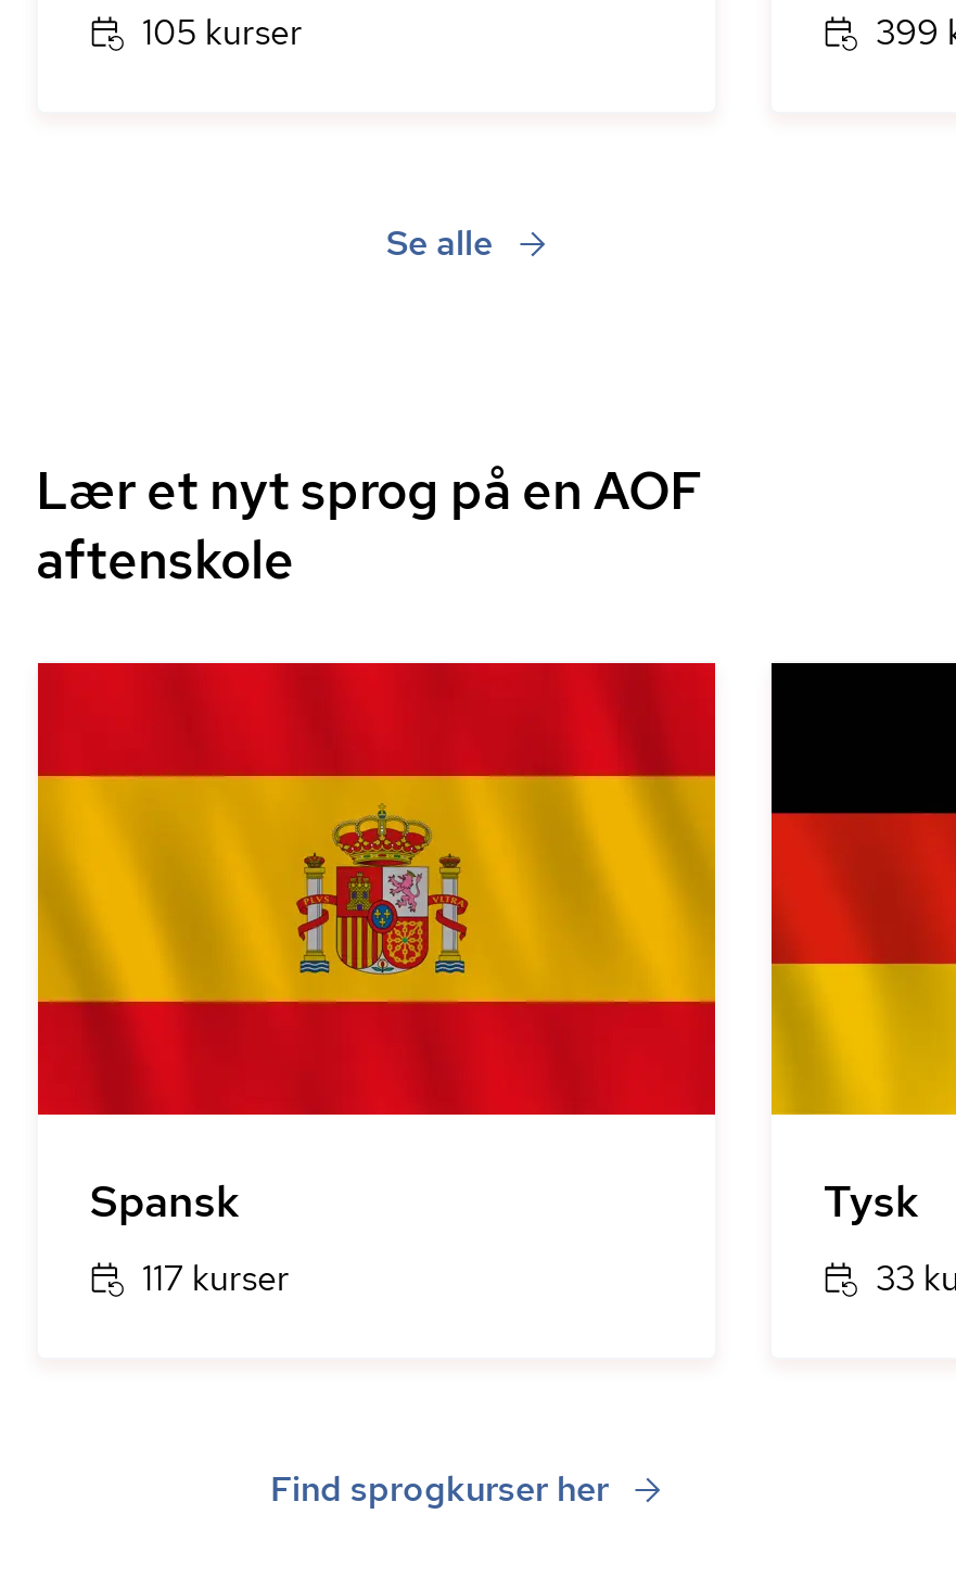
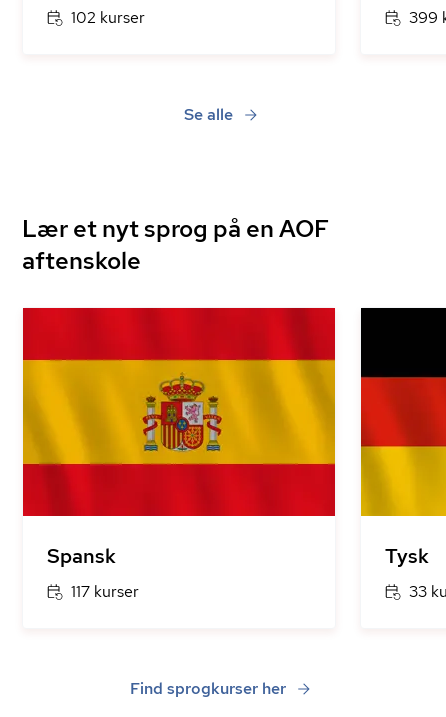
[142,10,303,55] 105 kurser -> [71,7,145,28] 102 kurser

